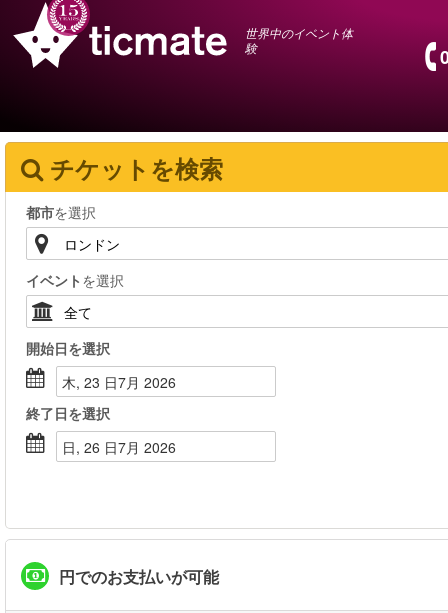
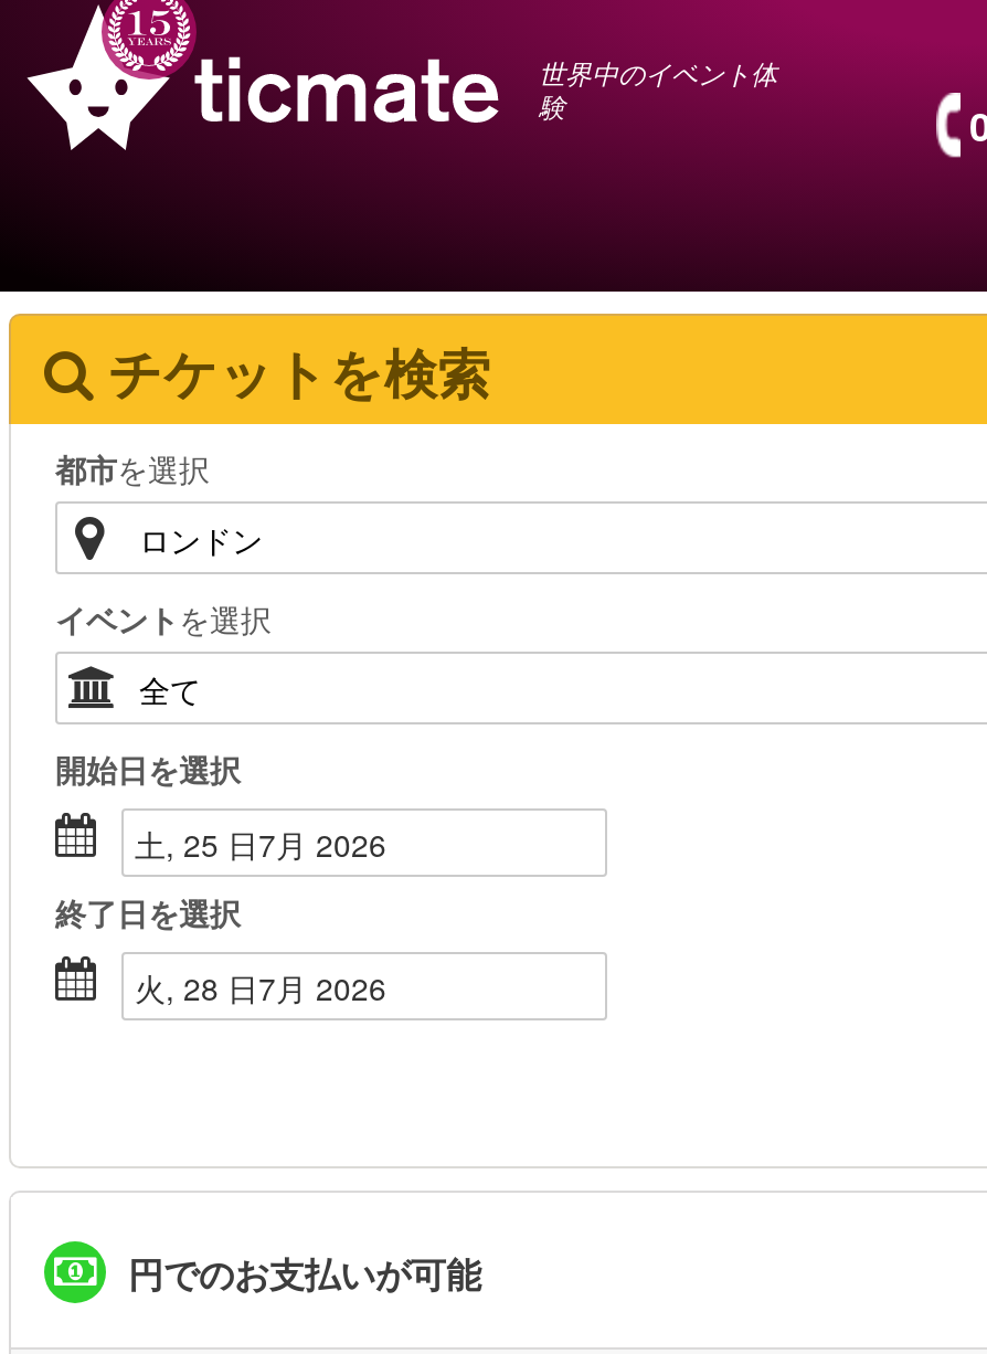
[80,372,176,392] 木, 23 日7月 2026 -> [174,822,386,866] 土, 25 日7月 2026
[80,437,176,457] 日, 26 日7月 2026 -> [174,965,386,1009] 火, 28 日7月 2026

